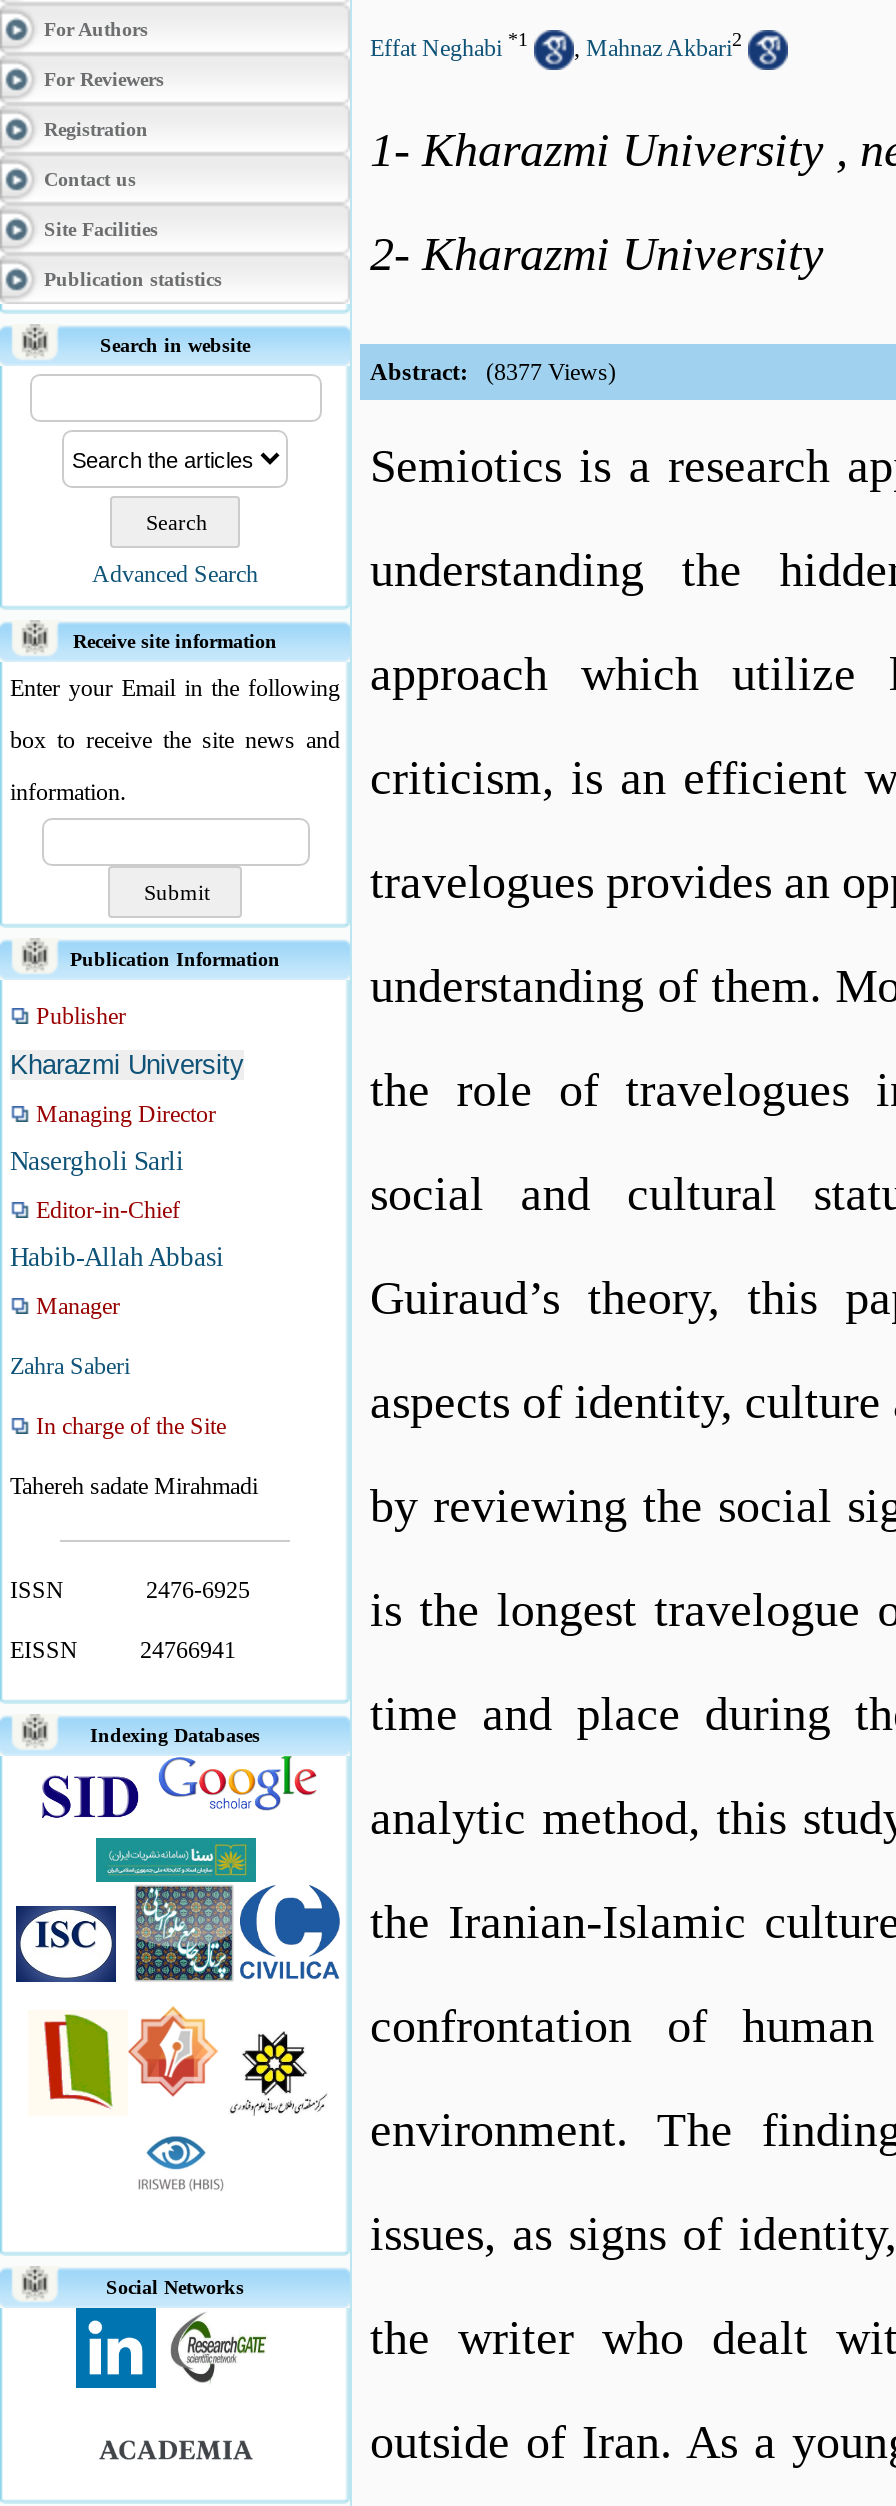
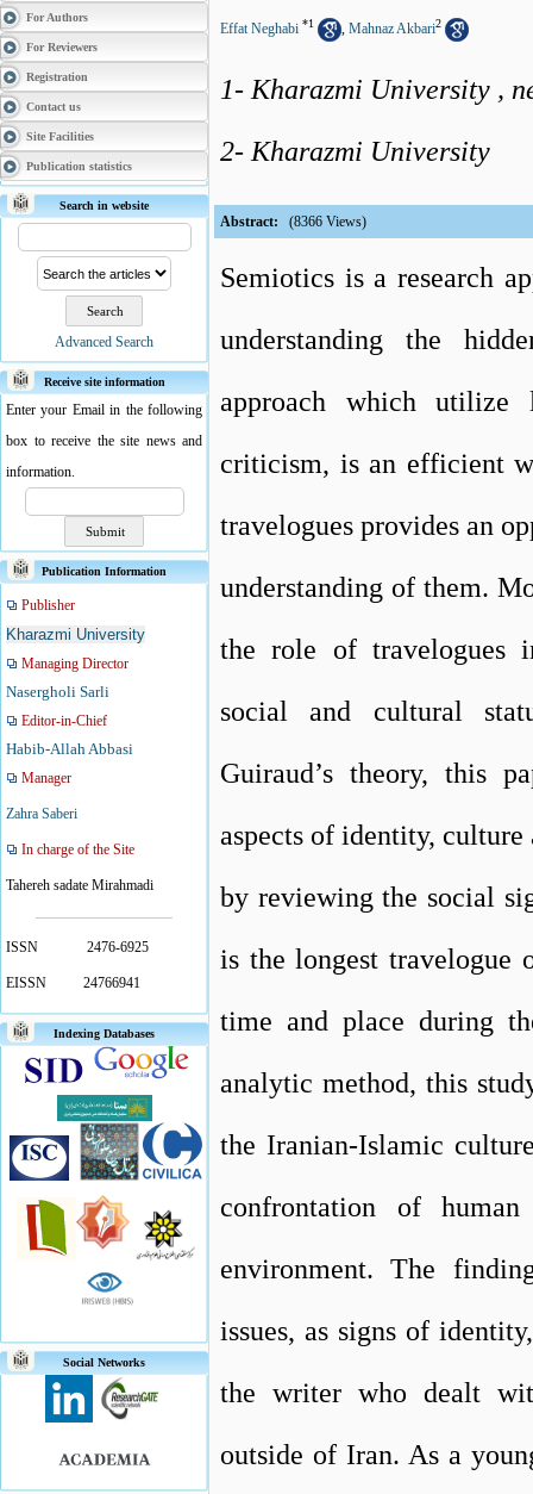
[370,358,616,386] Abstract: (8377 Views) -> [220,213,366,230] Abstract: (8366 Views)

